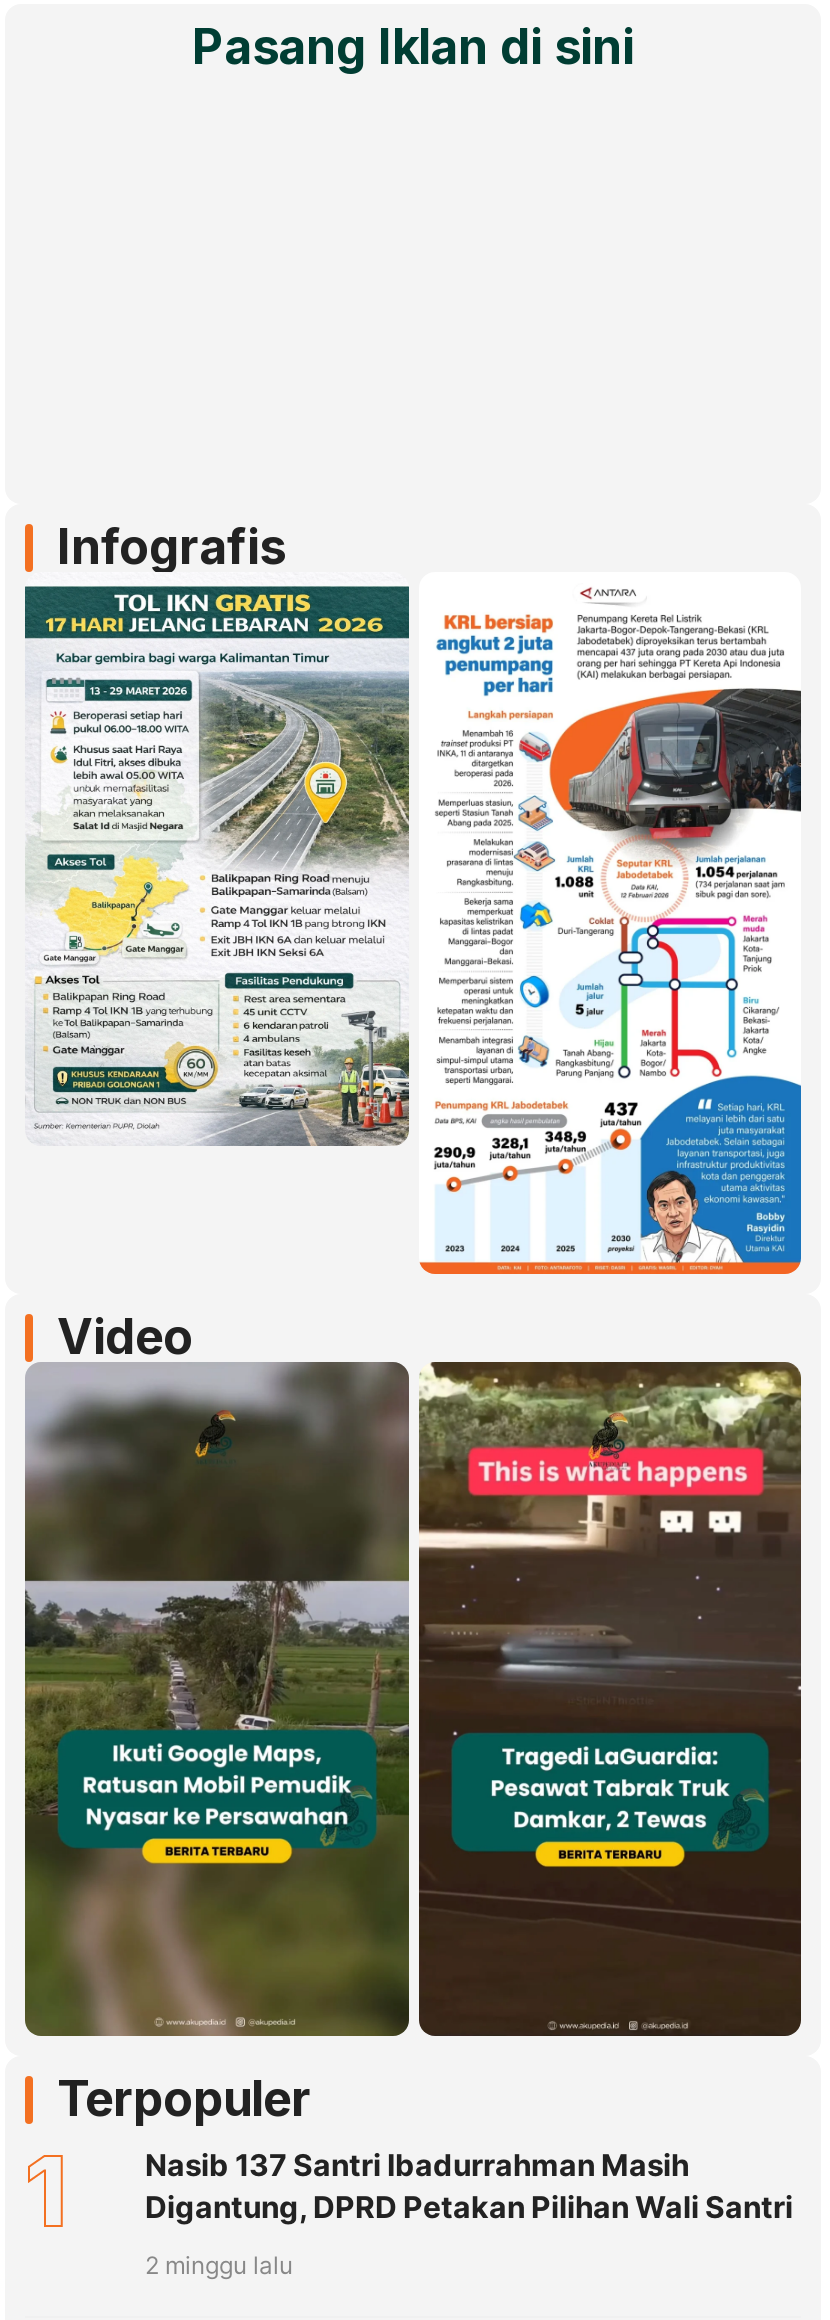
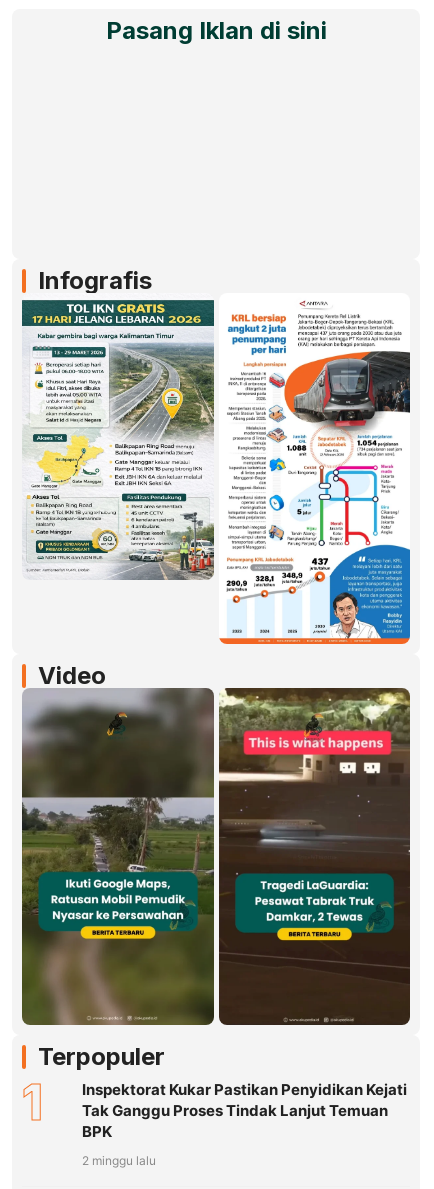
[145,2147,793,2227] Nasib 137 Santri Ibadurrahman Masih | Digantung, DPRD Petakan Pilihan Wali Santri -> [82,1080,407,1141] Inspektorat Kukar Pastikan Penyidikan Kejati | Tak Ganggu Proses Tindak Lanjut Temuan | BPK

